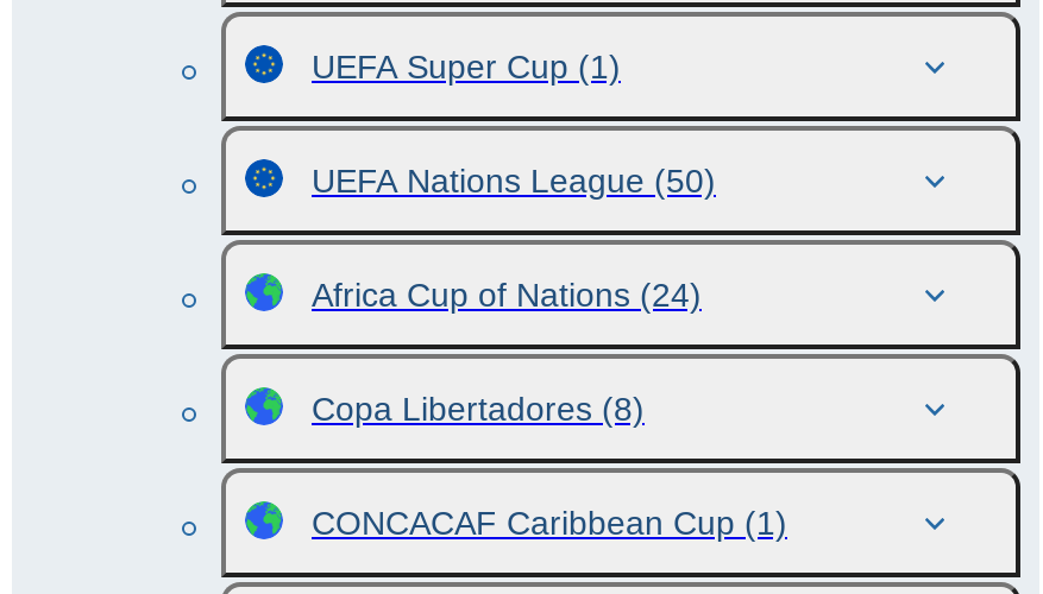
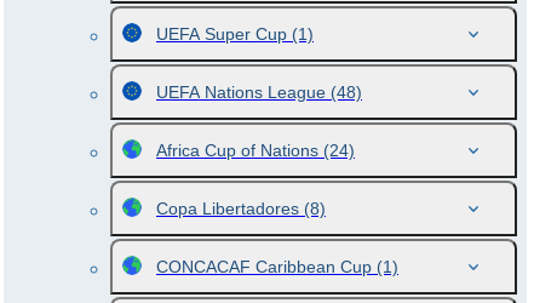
[312,162,716,200] UEFA Nations League (50) -> [156,82,362,102] UEFA Nations League (48)

